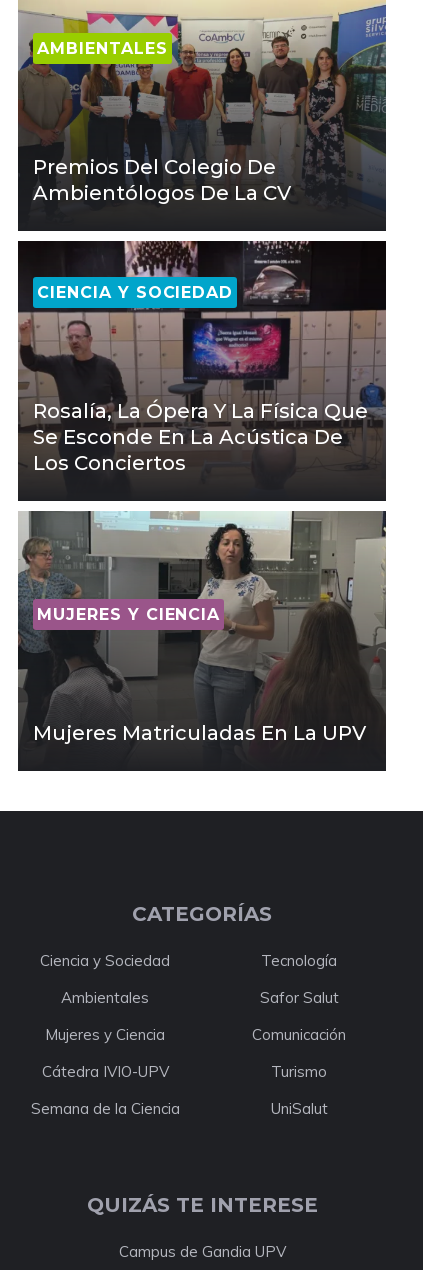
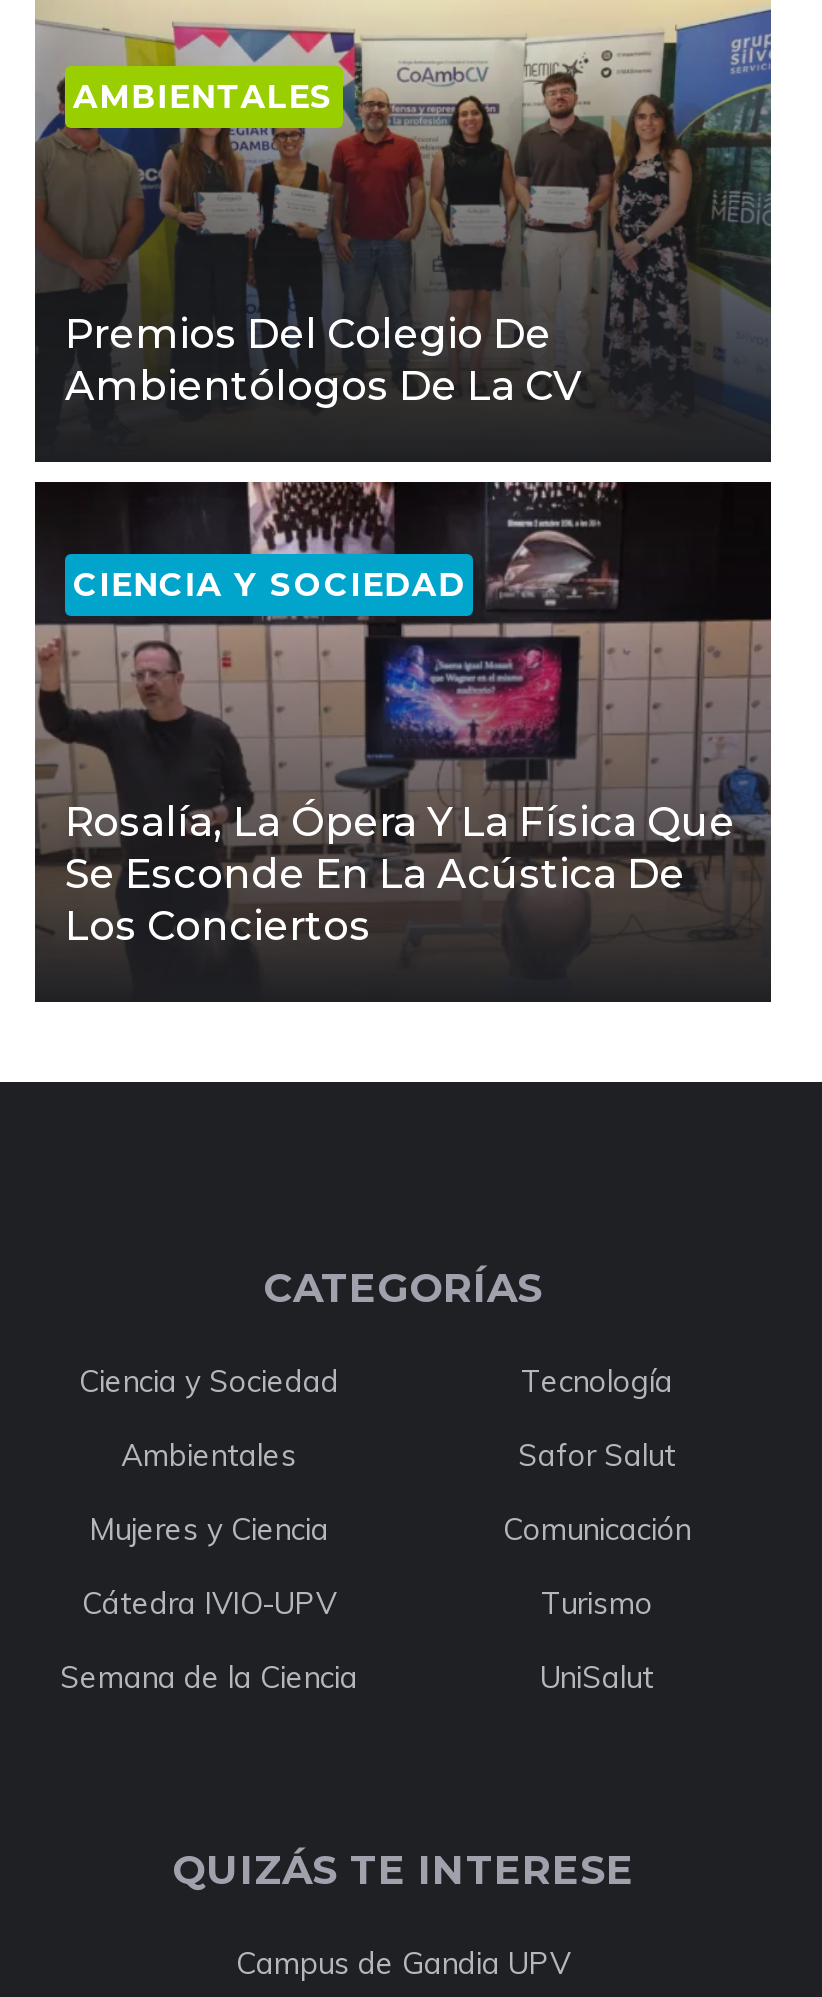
[18,510,387,697] [image] | MUJERES Y CIENCIA -> none
[33,721,366,745] Mujeres Matriculadas En La UPV -> none

